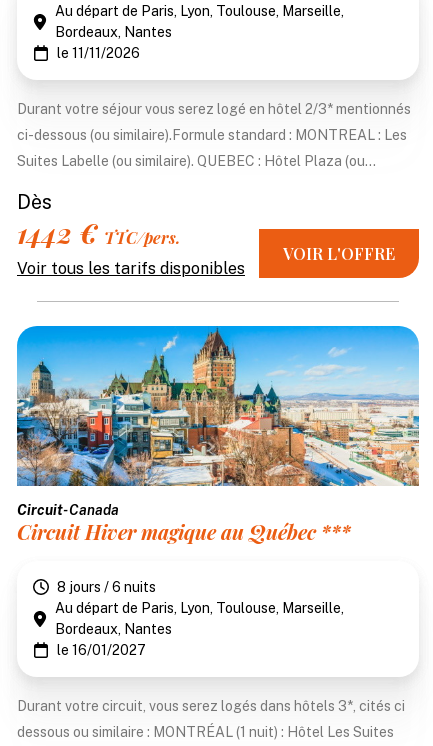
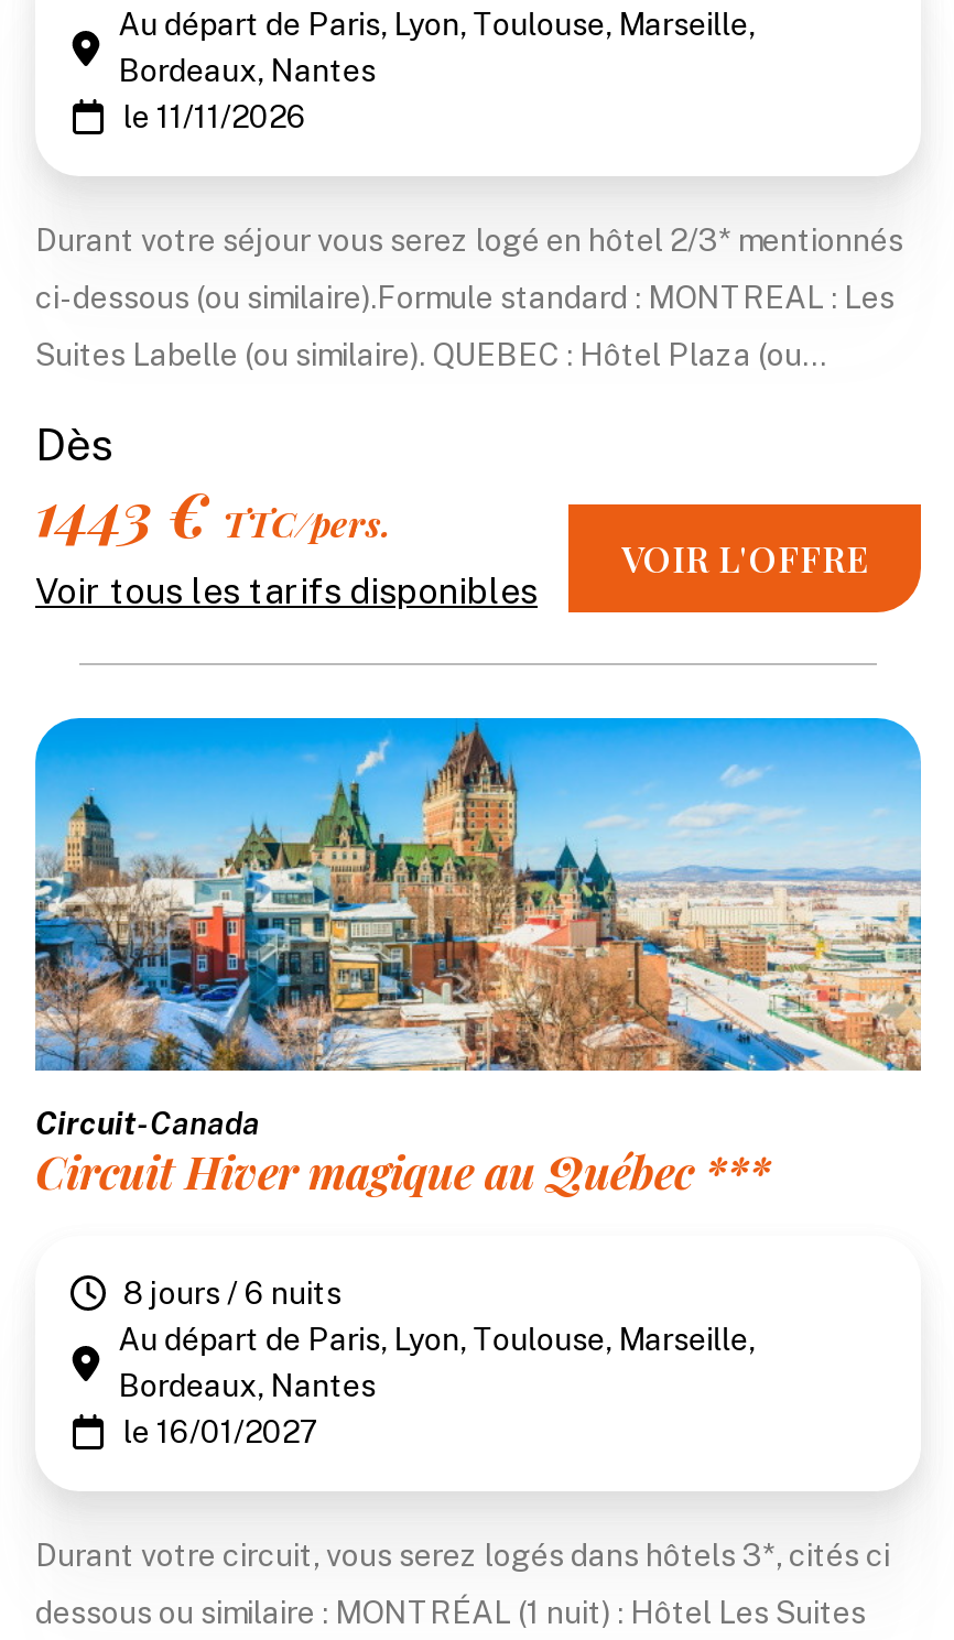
[17,214,180,251] 1442 €TTC/pers. -> [35,471,390,553] 1443 €TTC/pers.

